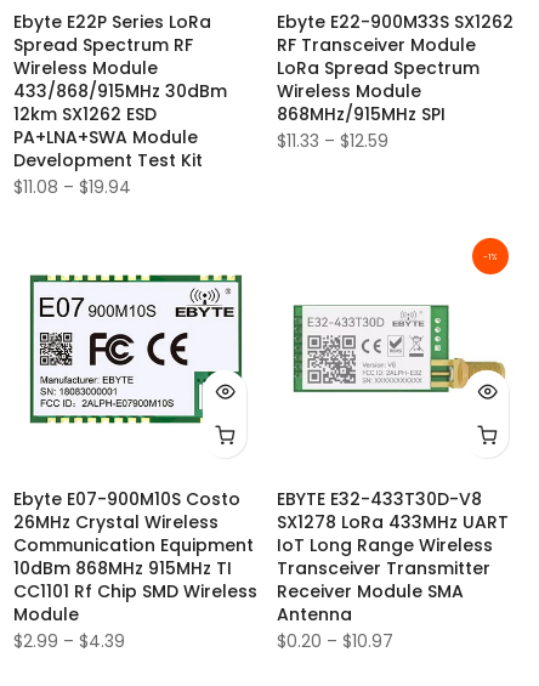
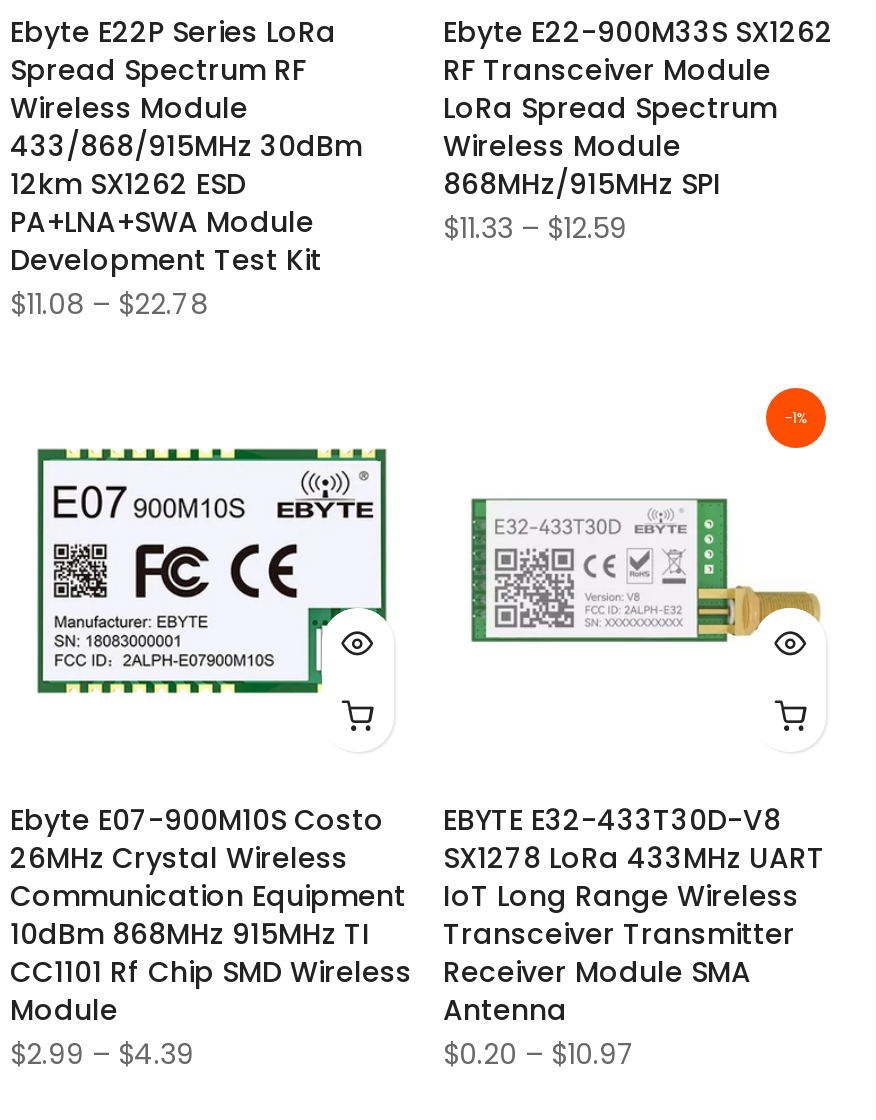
[13,175,131,199] $11.08 – $19.94 -> [10,284,208,324] $11.08 – $22.78

